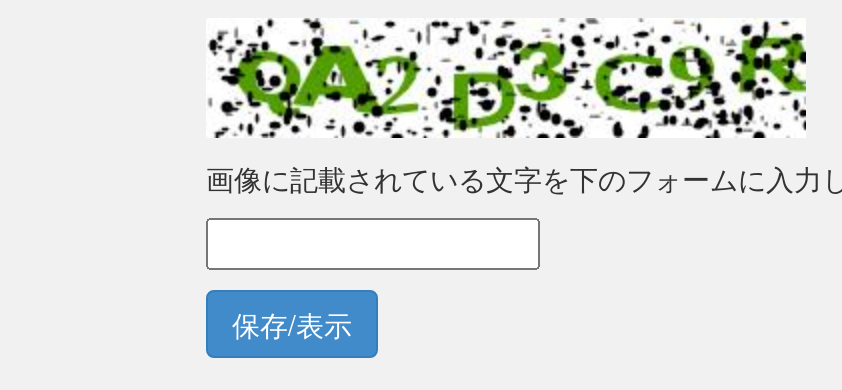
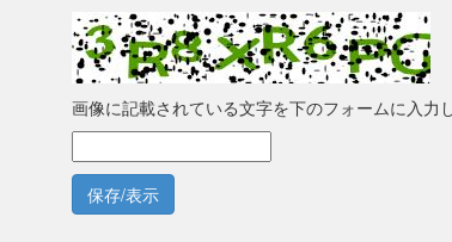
[206,16,808,140] [image] -> [72,12,432,85] [image]

